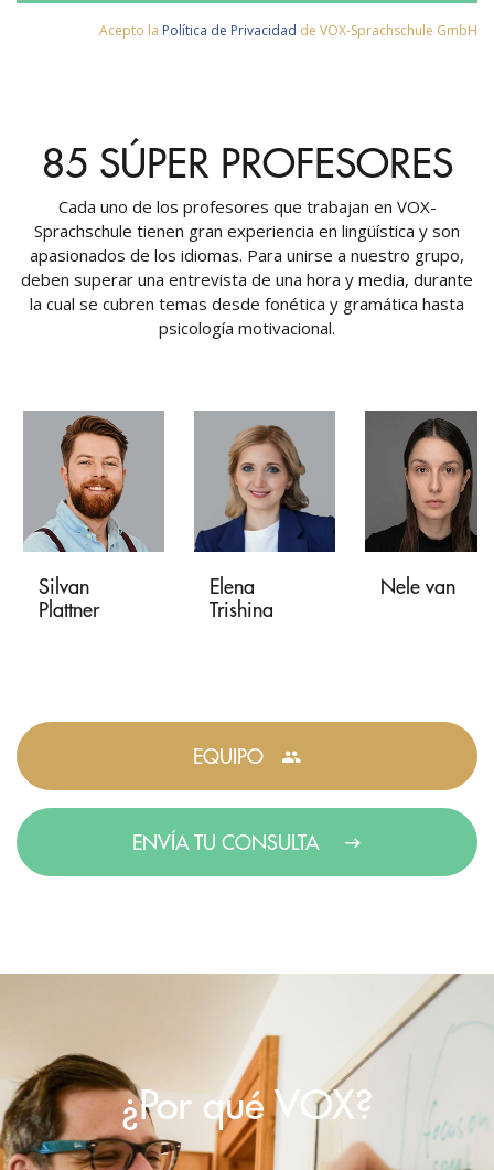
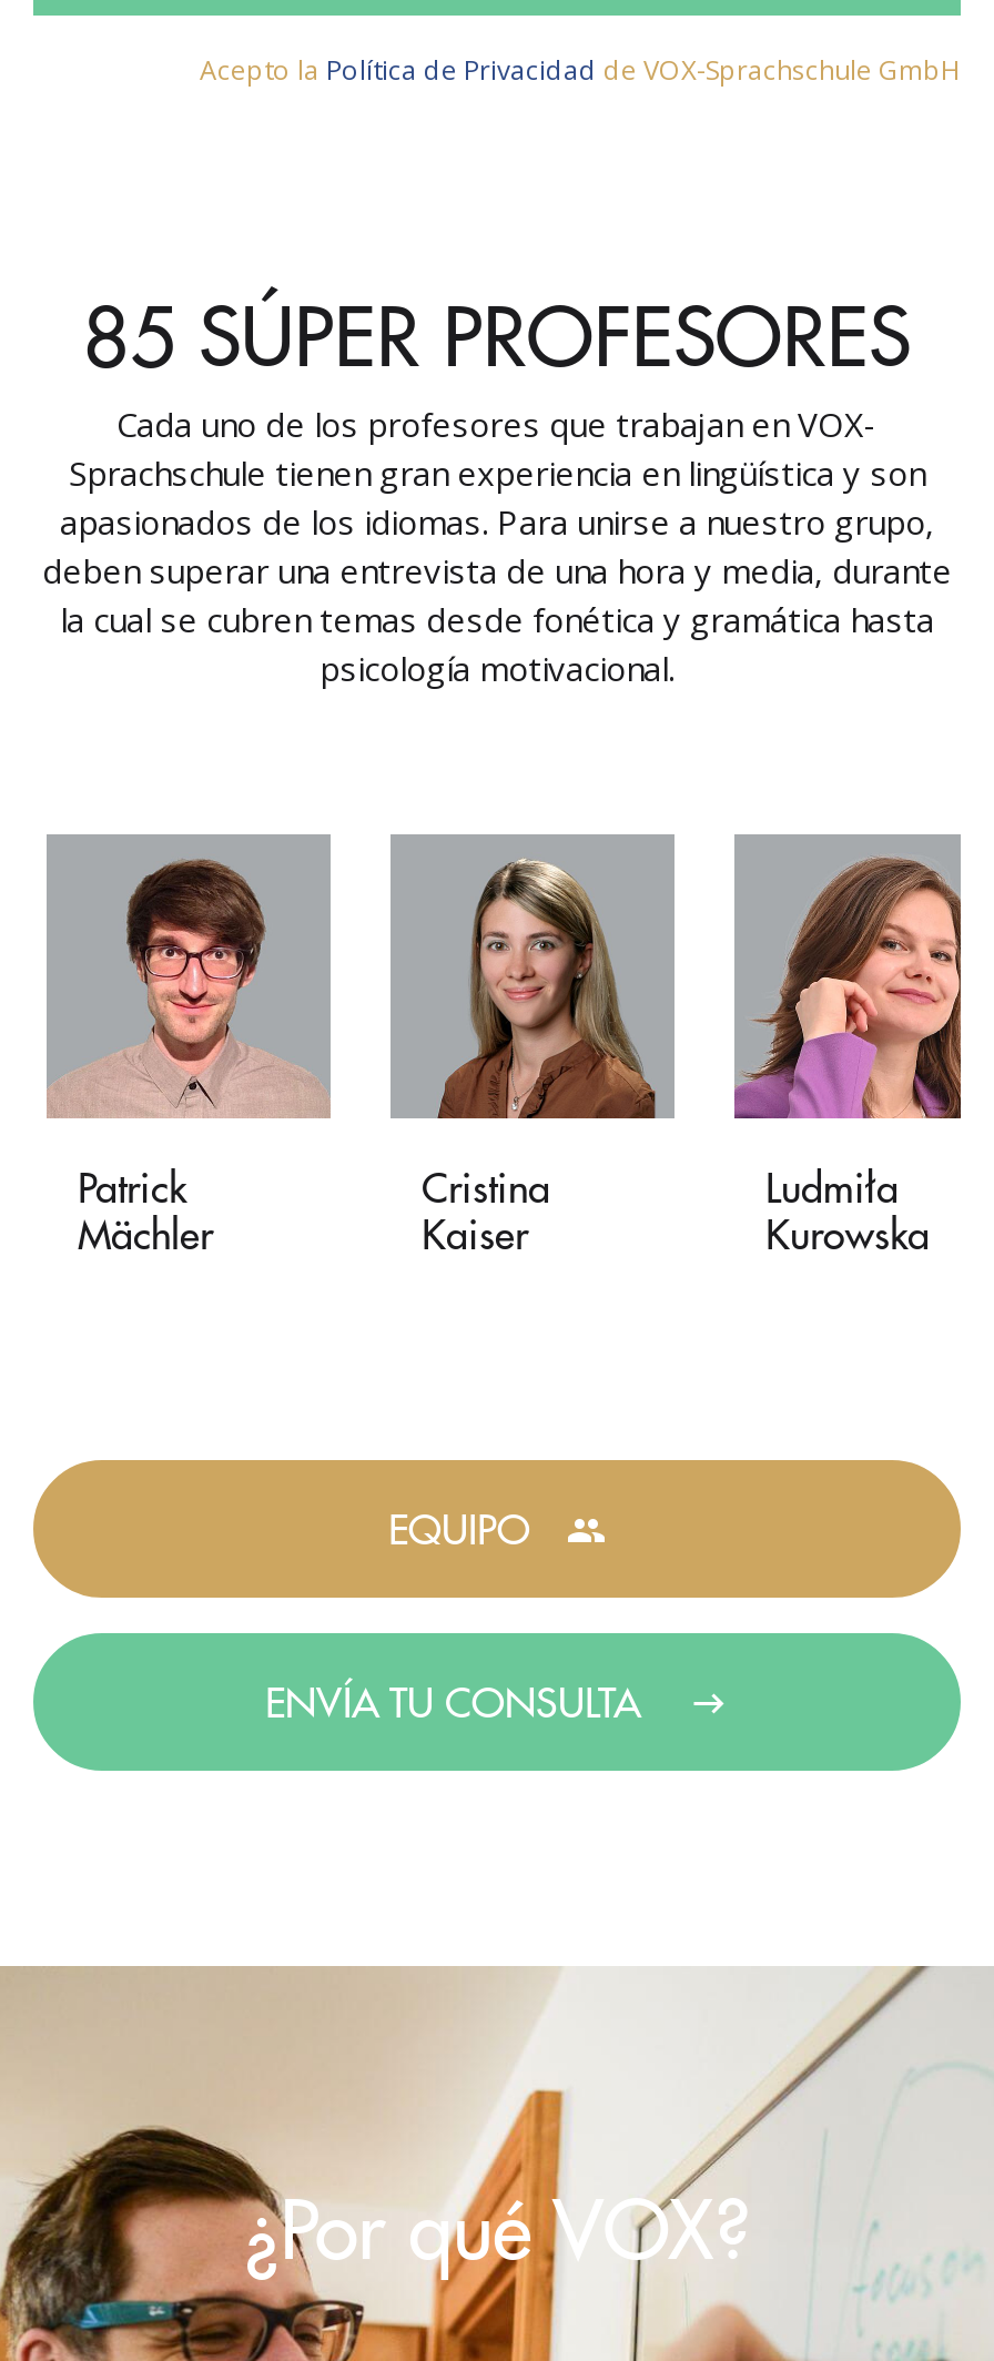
[23,415,162,622] [image] | Silvan | Plattner -> [47,845,328,1259] [image] | Patrick | Mächler
[364,411,479,599] [image] | Nele van -> [732,837,963,1259] [image] | Ludmiła | Kurowska
[194,425,335,622] [image] | Elena | Trishina -> [393,859,672,1259] [image] | Cristina | Kaiser

